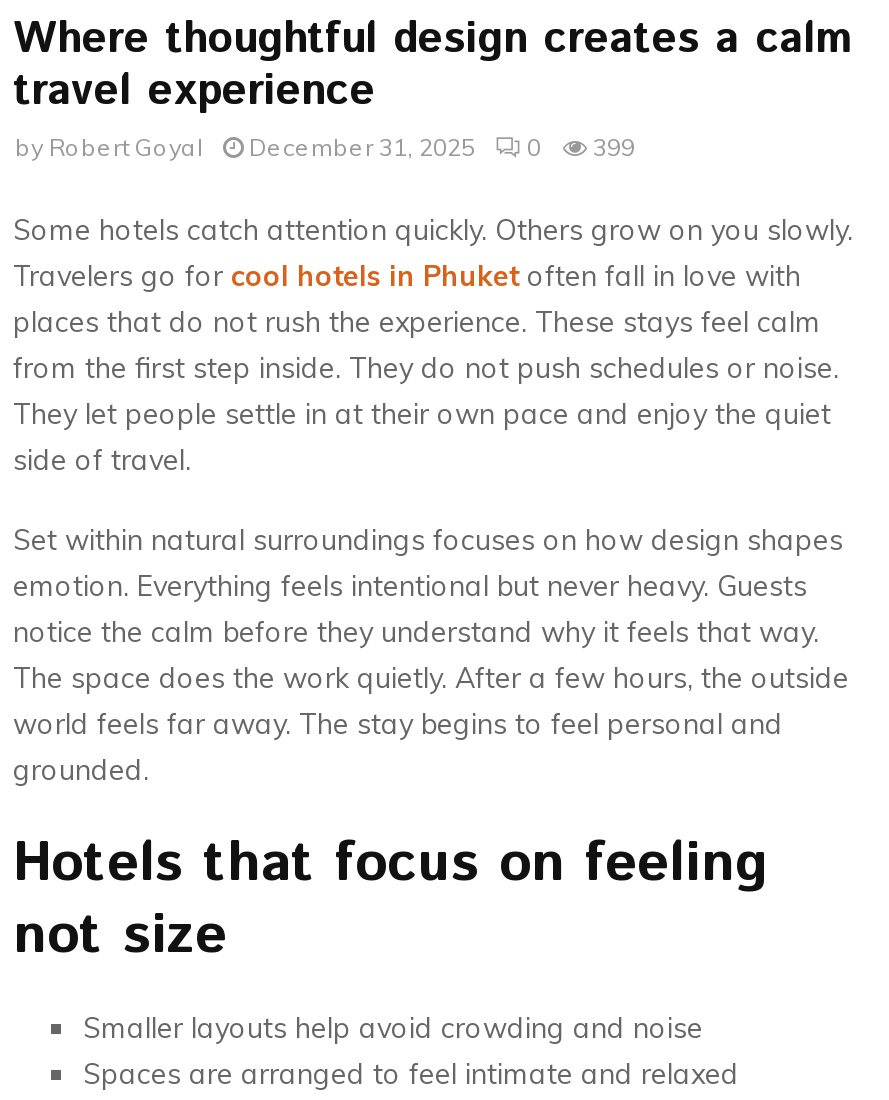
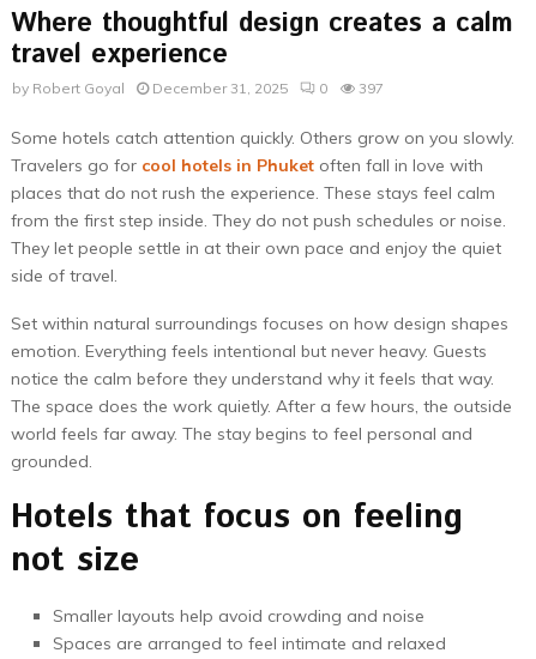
[15,133,635,163] by Robert Goyal December 31, 2025 0 399 -> [12,79,384,97] by Robert Goyal December 31, 2025 0 397

